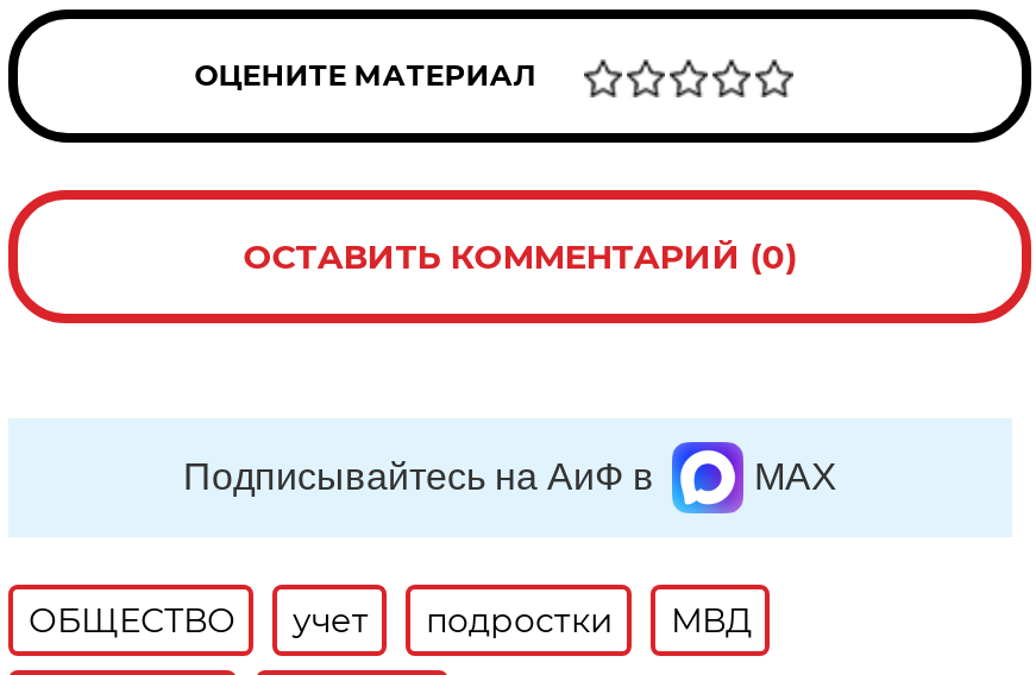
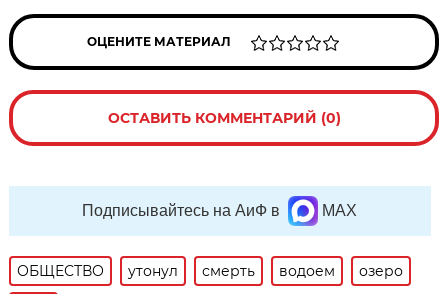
[292,599,751,642] учет | подростки | МВД -> [128,262,403,280] утонул | смерть | водоем | озеро

